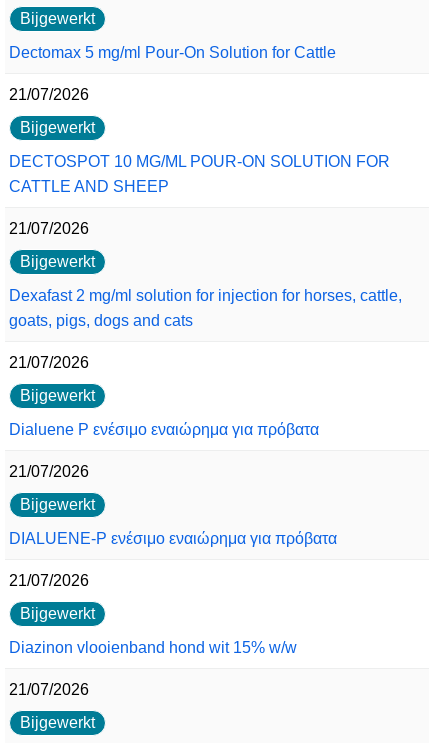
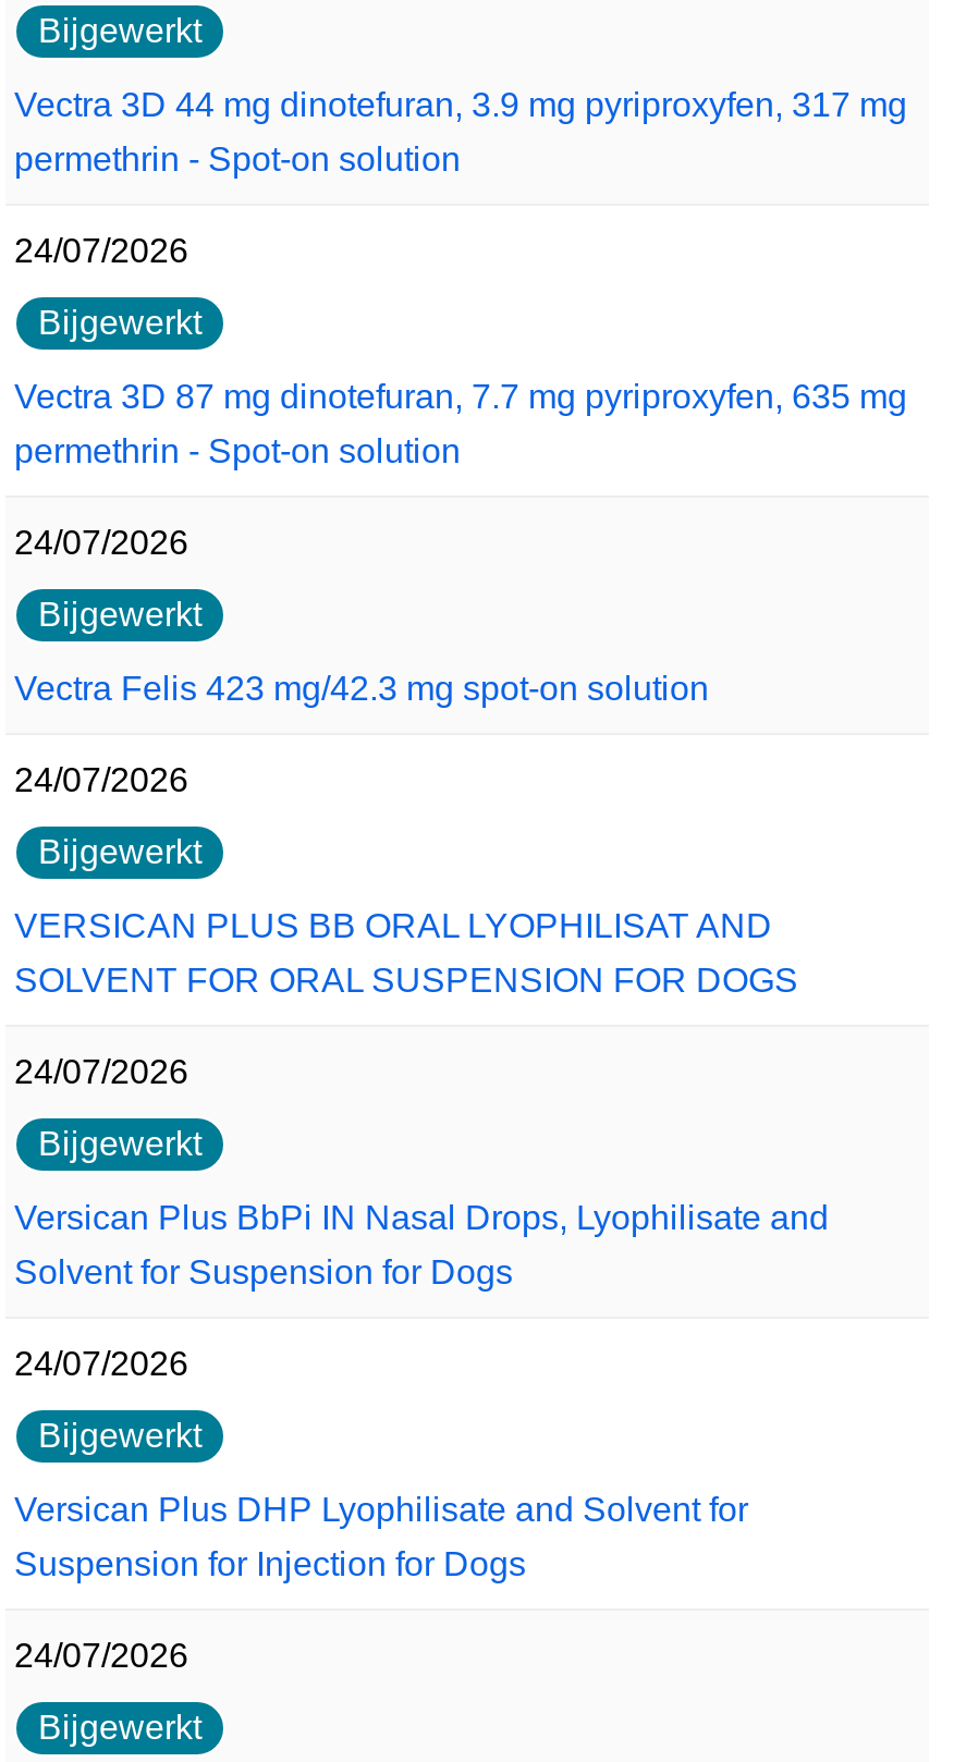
[9,44,336,103] Dectomax 5 mg/ml Pour-On Solution for Cattle | 21/07/2026 -> [14,86,907,269] Vectra 3D 44 mg dinotefuran, 3.9 mg pyriproxyfen, 317 mg | permethrin - Spot-on solution | 24/07/2026
[9,153,390,170] DECTOSPOT 10 MG/ML POUR-ON SOLUTION FOR -> [14,378,907,415] Vectra 3D 87 mg dinotefuran, 7.7 mg pyriproxyfen, 635 mg
[9,178,169,195] CATTLE AND SHEEP -> [14,433,461,470] permethrin - Spot-on solution
[9,220,89,237] 21/07/2026 -> [14,524,188,561] 24/07/2026
[9,287,402,371] Dexafast 2 mg/ml solution for injection for horses, cattle, | goats, pigs, dogs and cats | 21/07/2026 -> [14,670,709,798] Vectra Felis 423 mg/42.3 mg spot-on solution | 24/07/2026
[9,421,319,480] Dialuene P ενέσιμο εναιώρημα για πρόβατα | 21/07/2026 -> [14,907,798,1090] VERSICAN PLUS BB ORAL LYOPHILISAT AND | SOLVENT FOR ORAL SUSPENSION FOR DOGS | 24/07/2026
[9,530,337,589] DIALUENE-P ενέσιμο εναιώρημα για πρόβατα | 21/07/2026 -> [14,1199,829,1382] Versican Plus BbPi IN Nasal Drops, Lyophilisate and | Solvent for Suspension for Dogs | 24/07/2026
[9,639,297,698] Diazinon vlooienband hond wit 15% w/w | 21/07/2026 -> [14,1491,748,1674] Versican Plus DHP Lyophilisate and Solvent for | Suspension for Injection for Dogs | 24/07/2026

